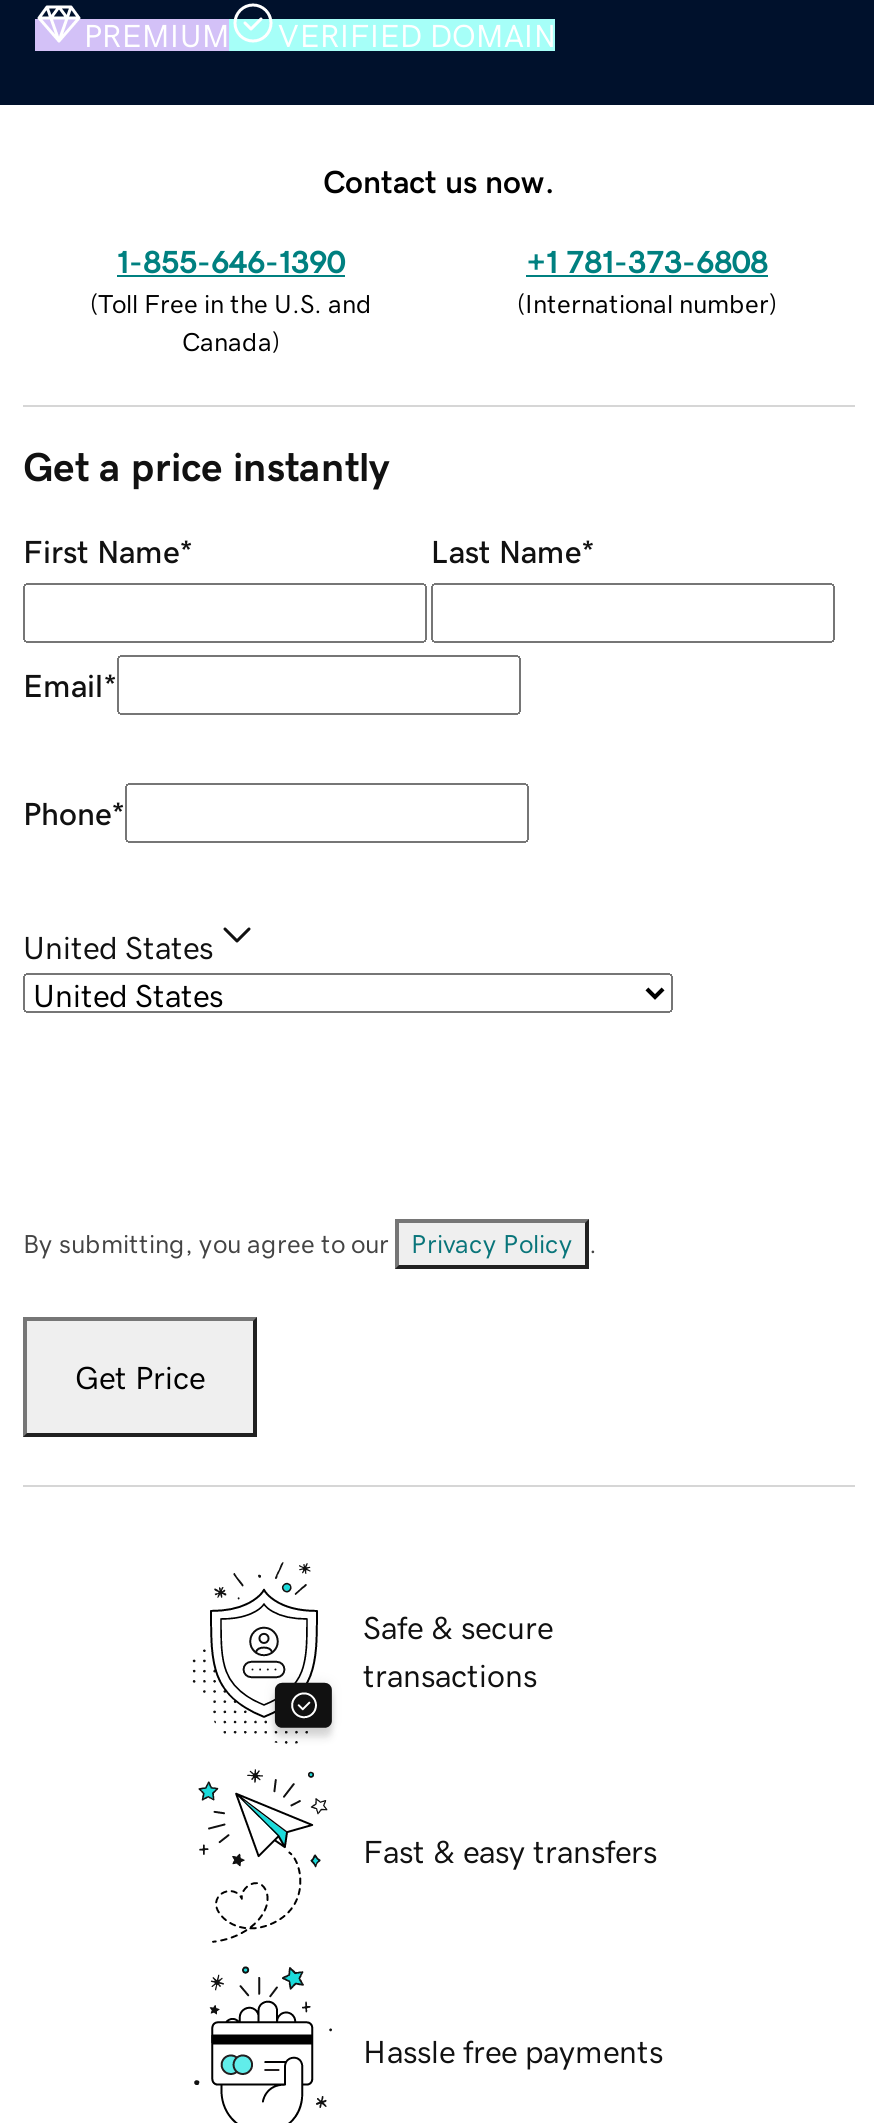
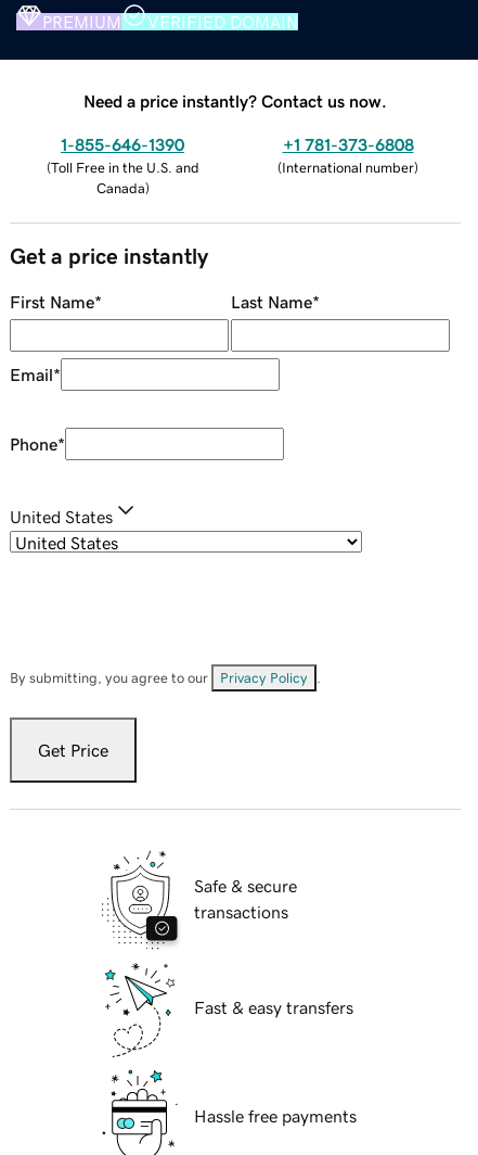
[323,164,555,196] Contact us now. -> [83,92,387,109] Need a price instantly? Contact us now.

